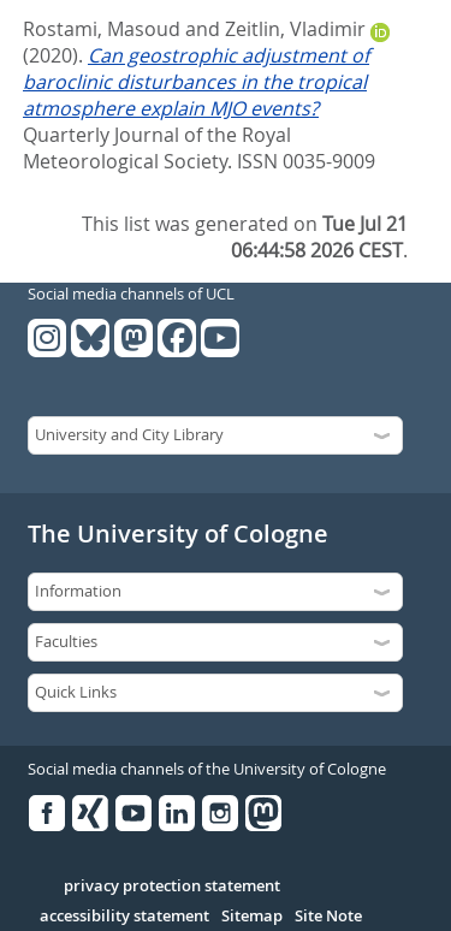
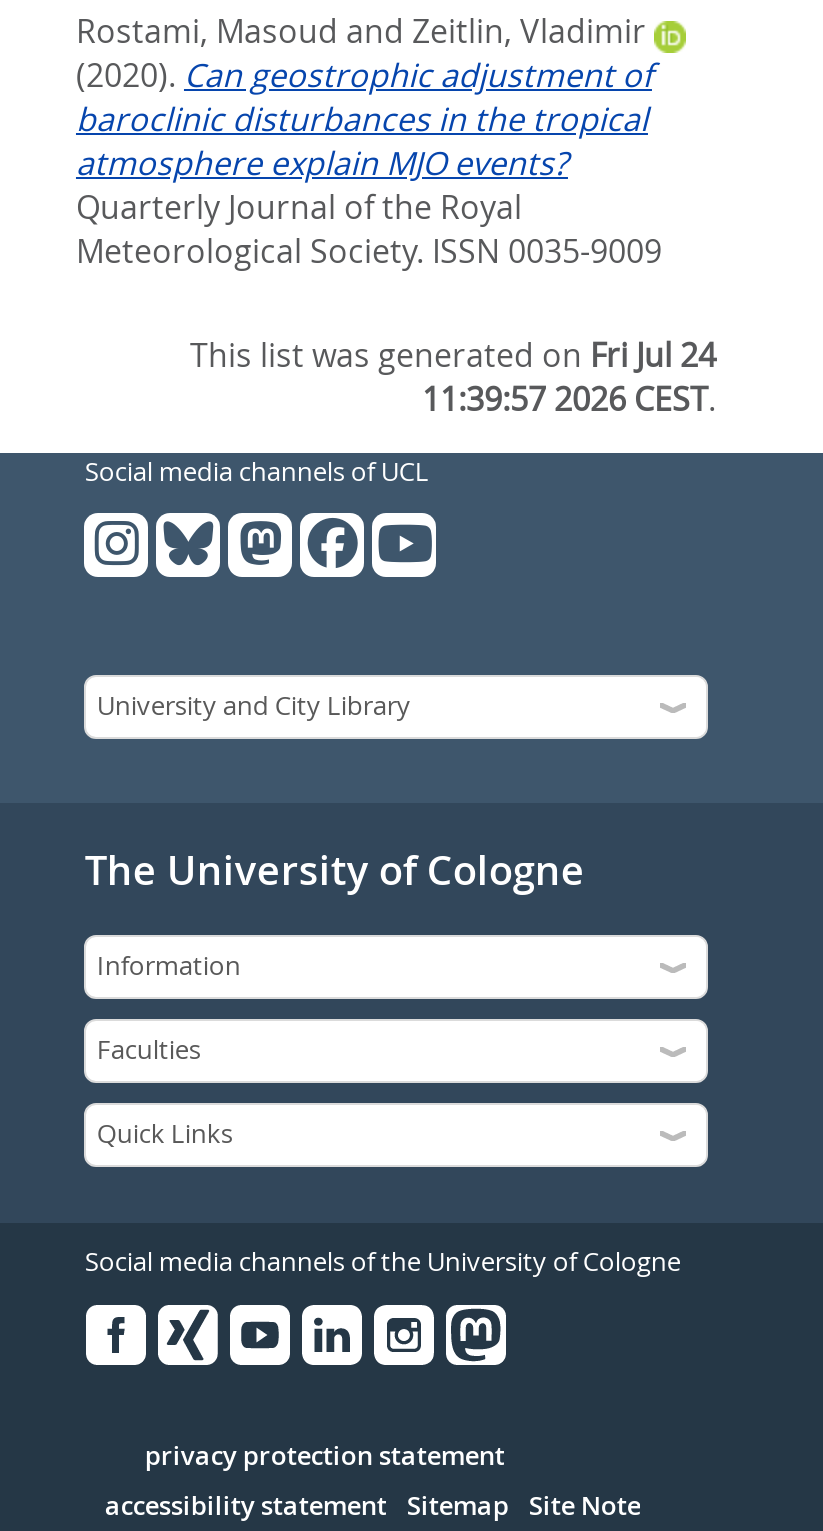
[82,210,408,237] This list was generated on Tue Jul 21 -> [190,333,716,377] This list was generated on Fri Jul 24
[231,237,408,263] 06:44:58 2026 CEST. -> [422,377,716,421] 11:39:57 2026 CEST.

